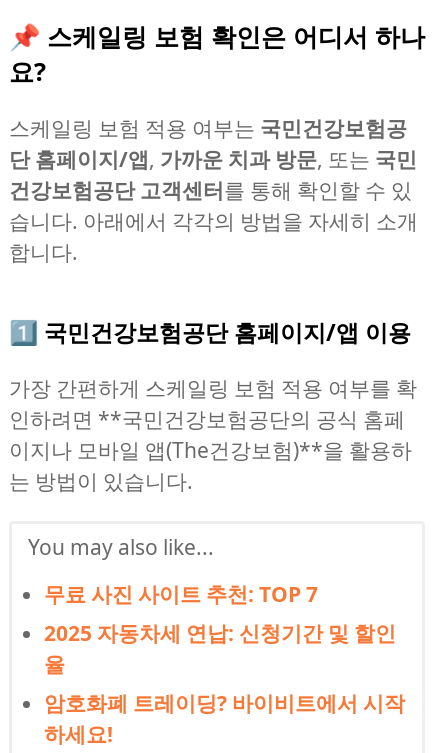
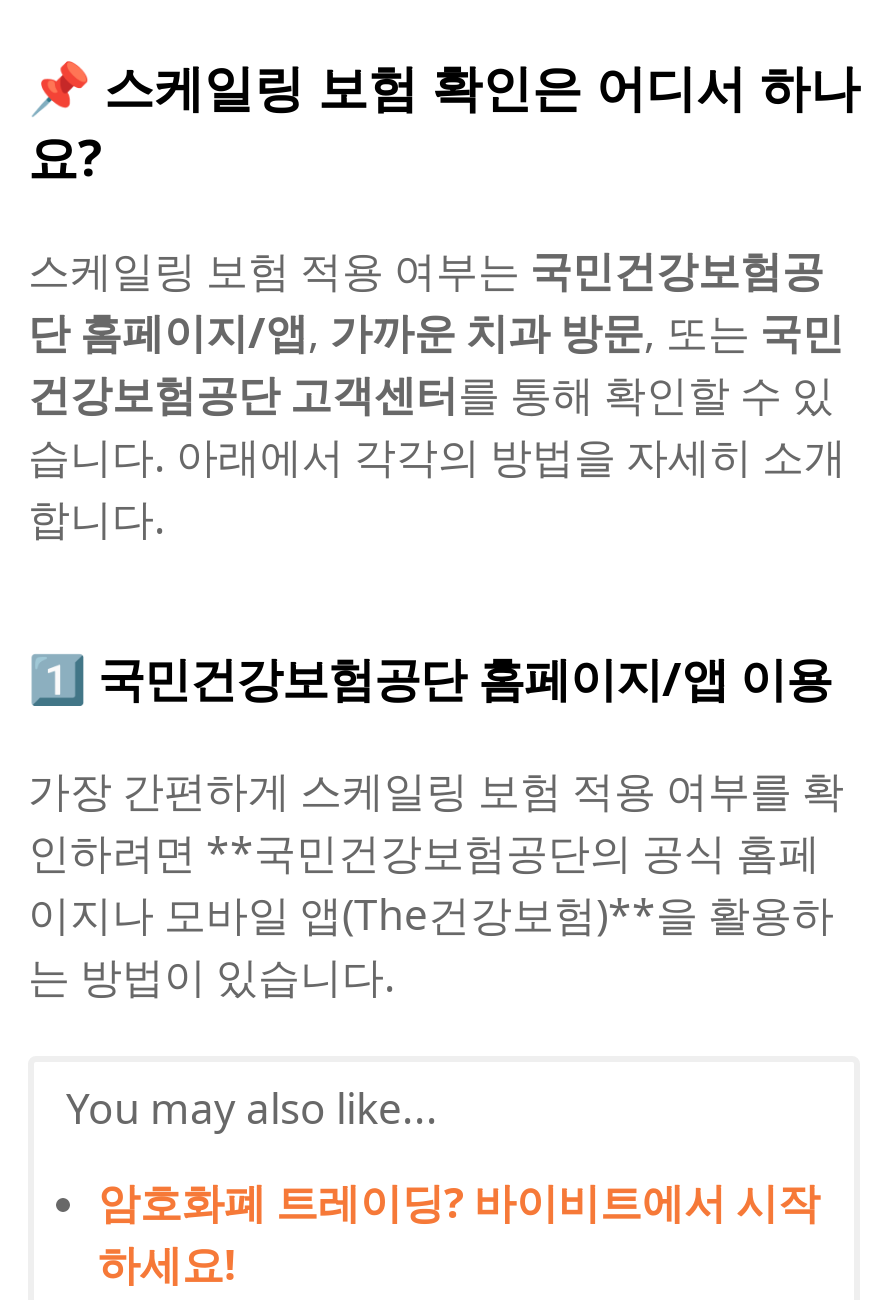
[44,580,396,678] 무료 사진 사이트 추천: TOP 7 | 2025 자동차세 연납: 신청기간 및 할인 | 율 -> none

